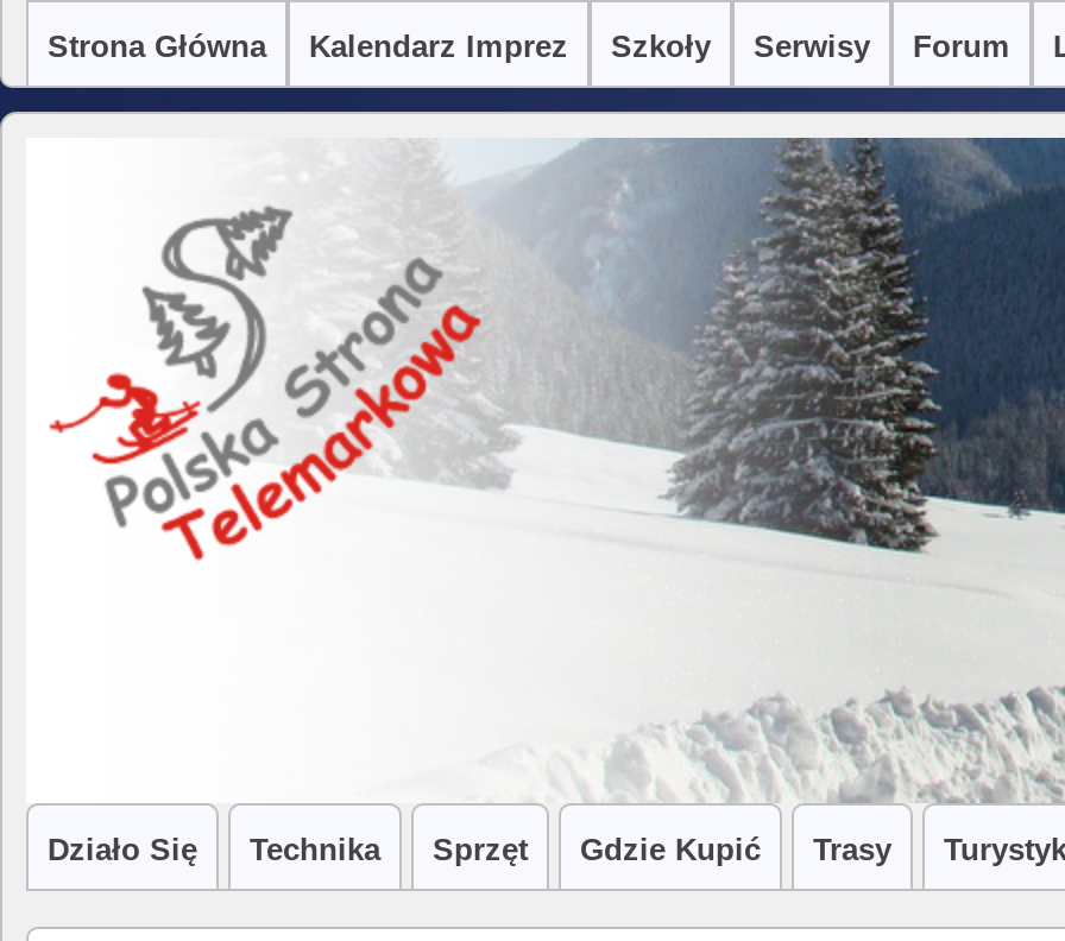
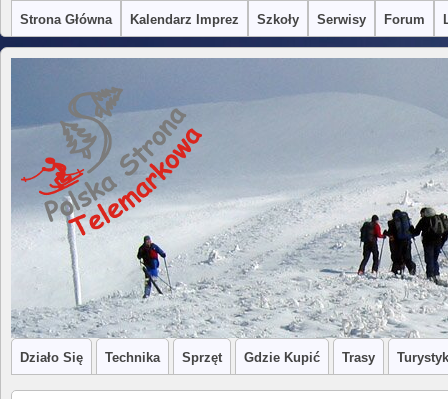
[26,138,1058,803] [image] -> [10,57,445,339] [image]

